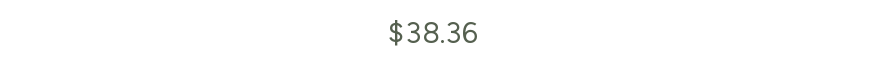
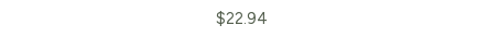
[388,16,478,52] $38.36 -> [215,9,267,29] $22.94

